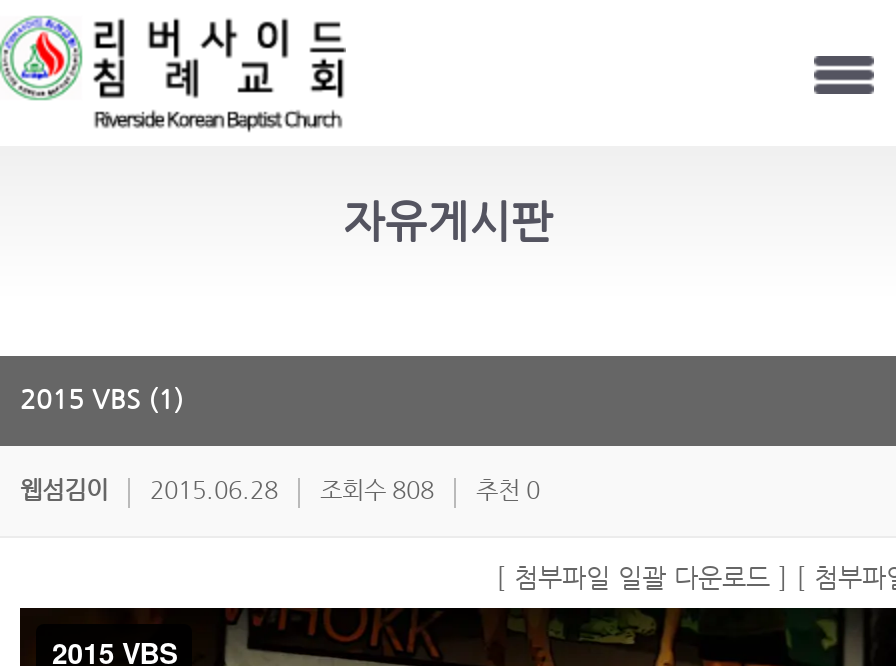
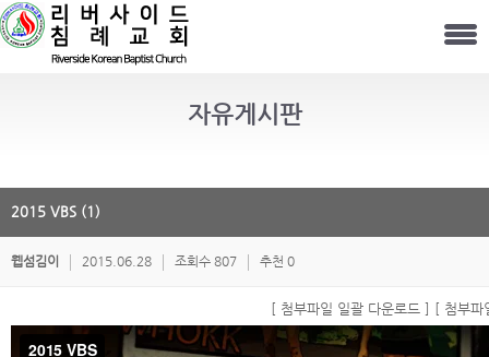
[20,476,540,504] 웹섬김이 2015.06.28 조회수 808 추천 0 -> [11,253,295,269] 웹섬김이 2015.06.28 조회수 807 추천 0

